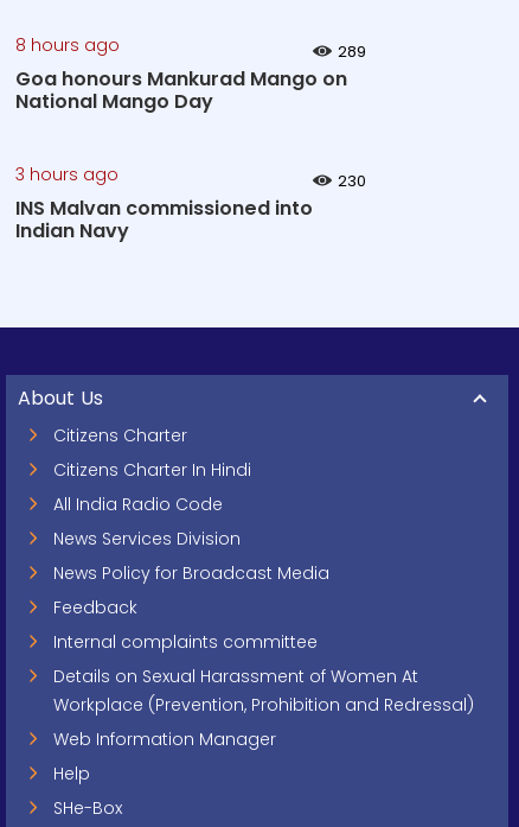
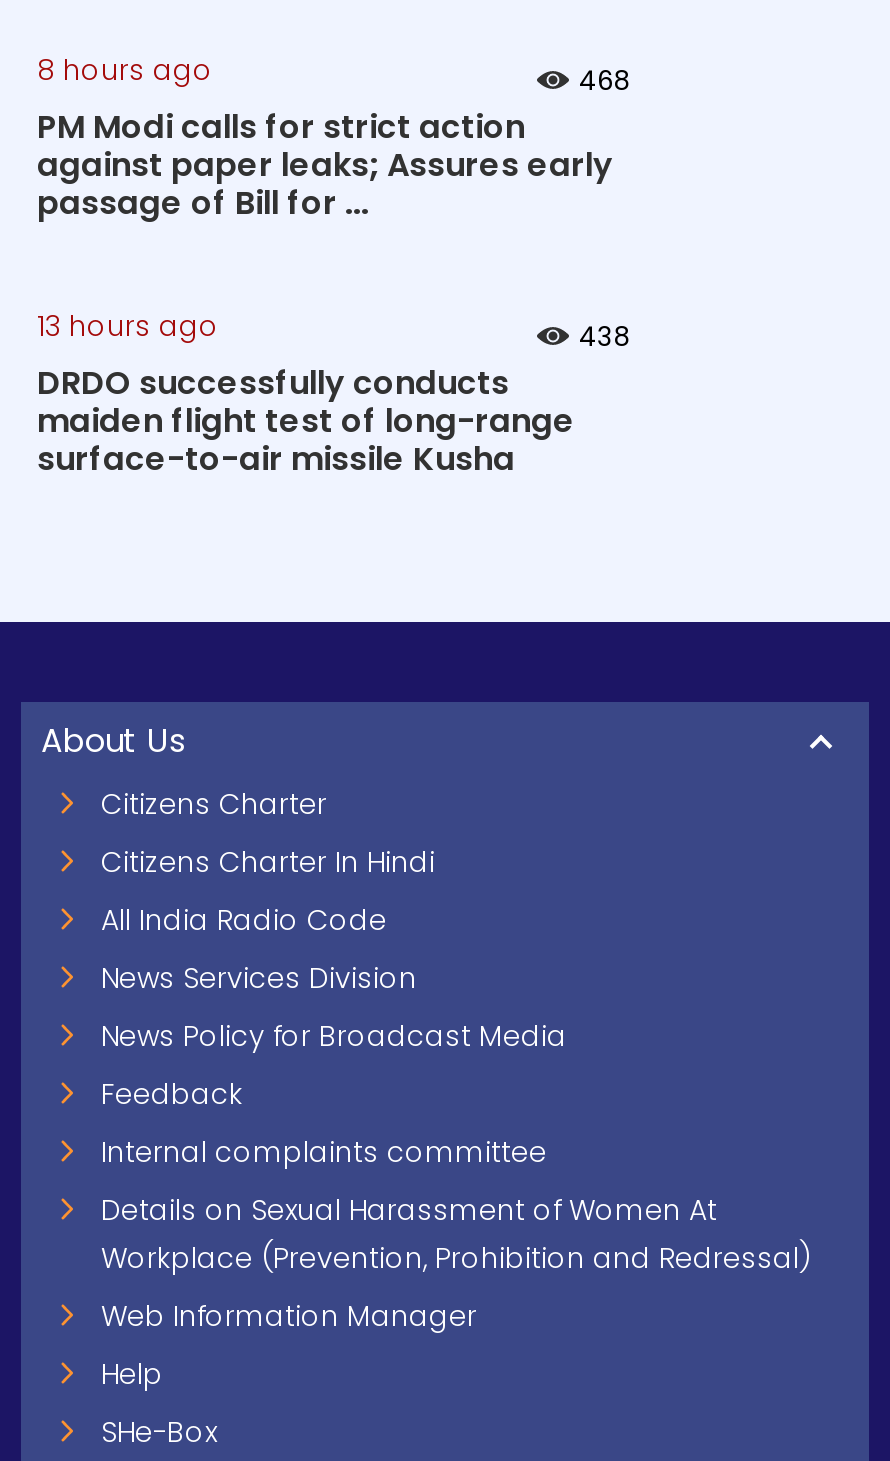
[15,40,366,115] 289 | Goa honours Mankurad Mango on | National Mango Day -> [37,61,629,226] 468 | PM Modi calls for strict action | against paper leaks; Assures early | passage of Bill for ...
[15,163,366,244] 3 hours ago | 230 | INS Malvan commissioned into | Indian Navy -> [37,306,629,482] 13 hours ago | 438 | DRDO successfully conducts | maiden flight test of long-range | surface-to-air missile Kusha

